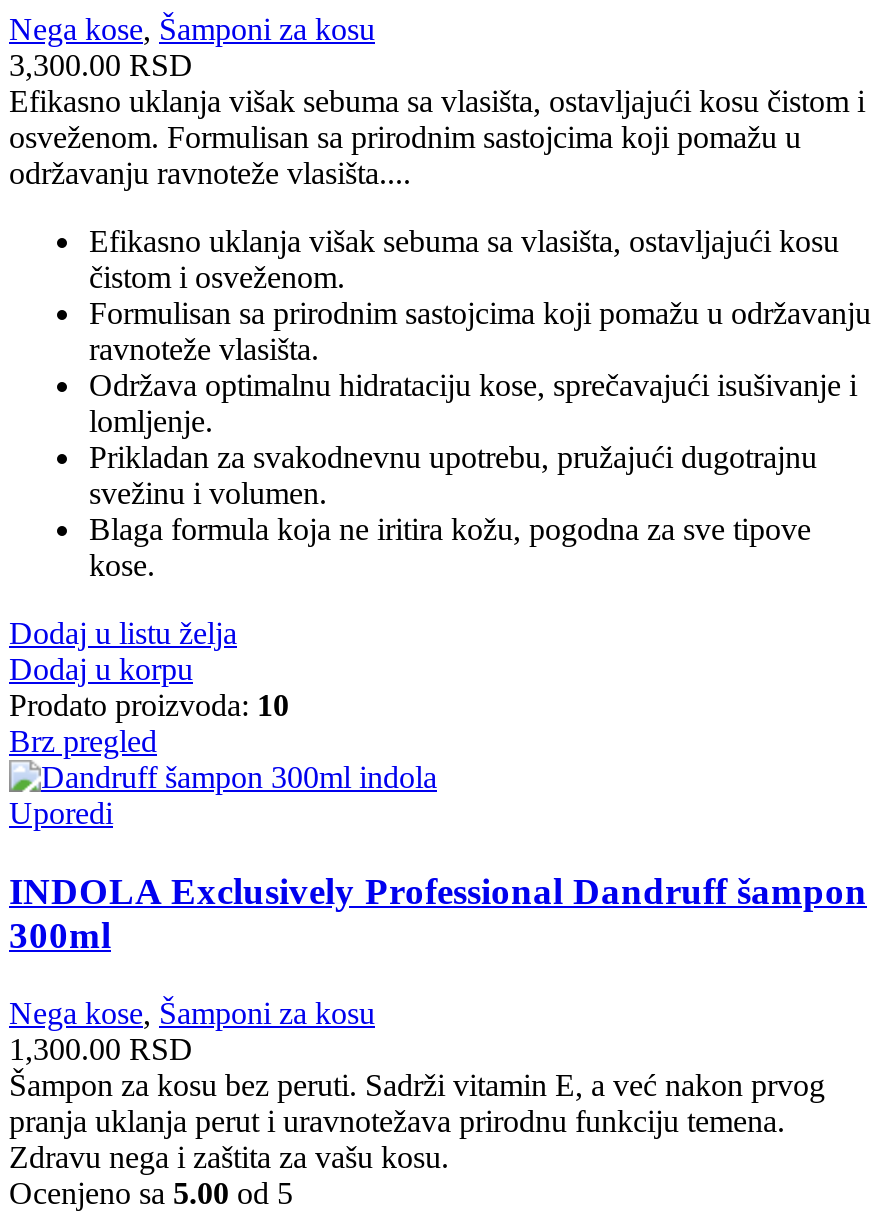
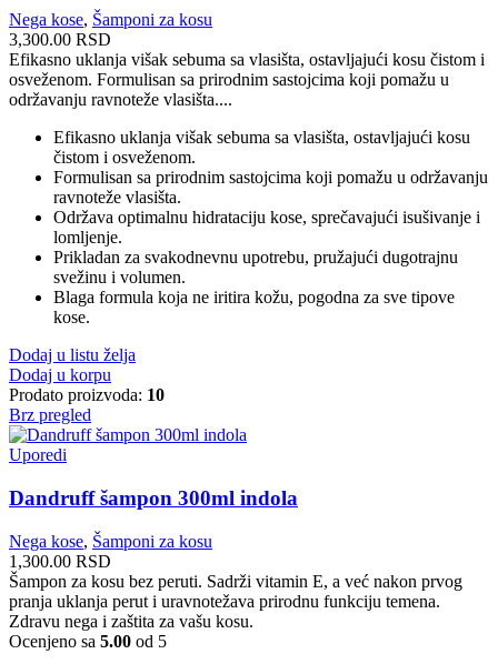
[9,869,867,955] INDOLA Exclusively Professional Dandruff šampon | 300ml -> [9,486,298,510] Dandruff šampon 300ml indola

